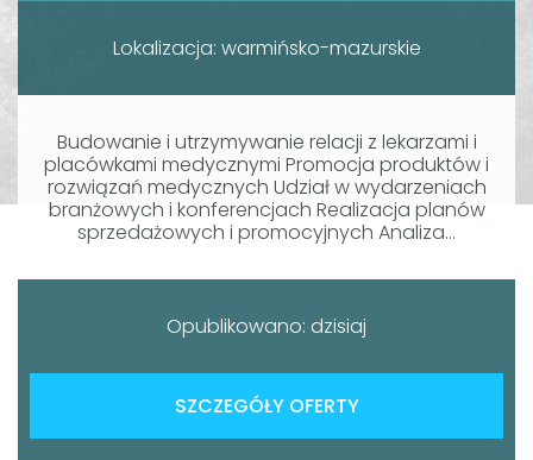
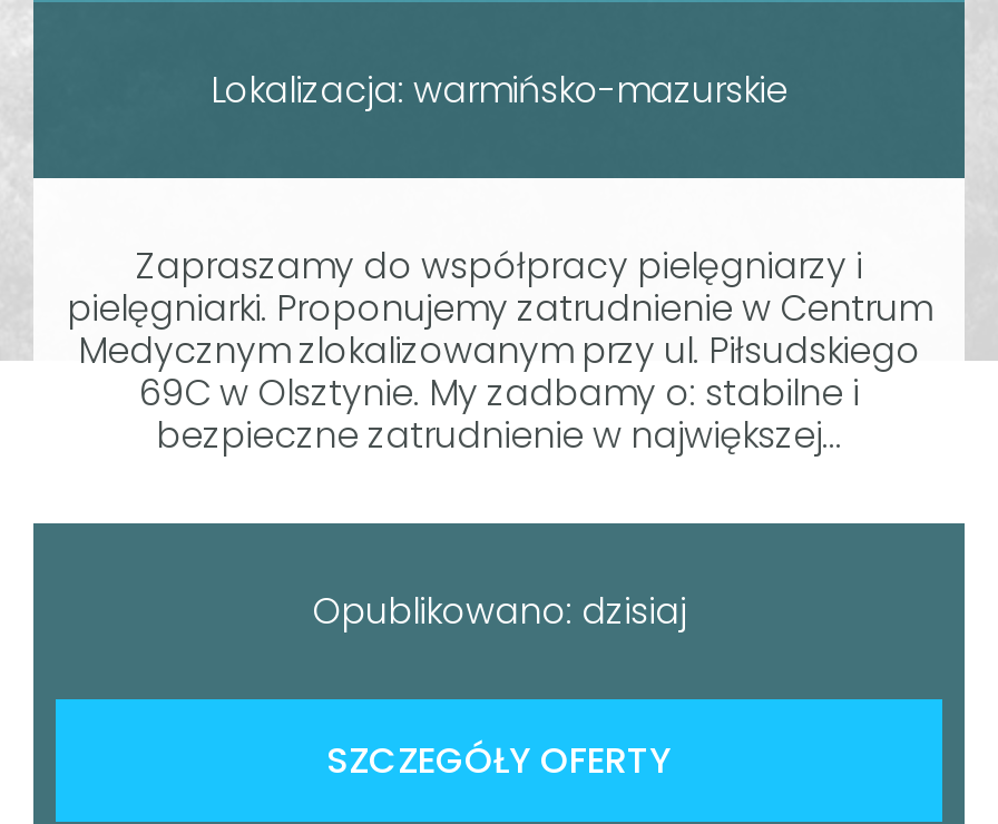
[44,128,489,246] Budowanie i utrzymywanie relacji z lekarzami i | placówkami medycznymi Promocja produktów i | rozwiązań medycznych Udział w wydarzeniach | branżowych i konferencjach Realizacja planów | sprzedażowych i promocyjnych Analiza... -> [67,240,931,460] Zapraszamy do współpracy pielęgniarzy i | pielęgniarki. Proponujemy zatrudnienie w Centrum | Medycznym zlokalizowanym przy ul. Piłsudskiego | 69C w Olsztynie. My zadbamy o: stabilne i | bezpieczne zatrudnienie w największej...

